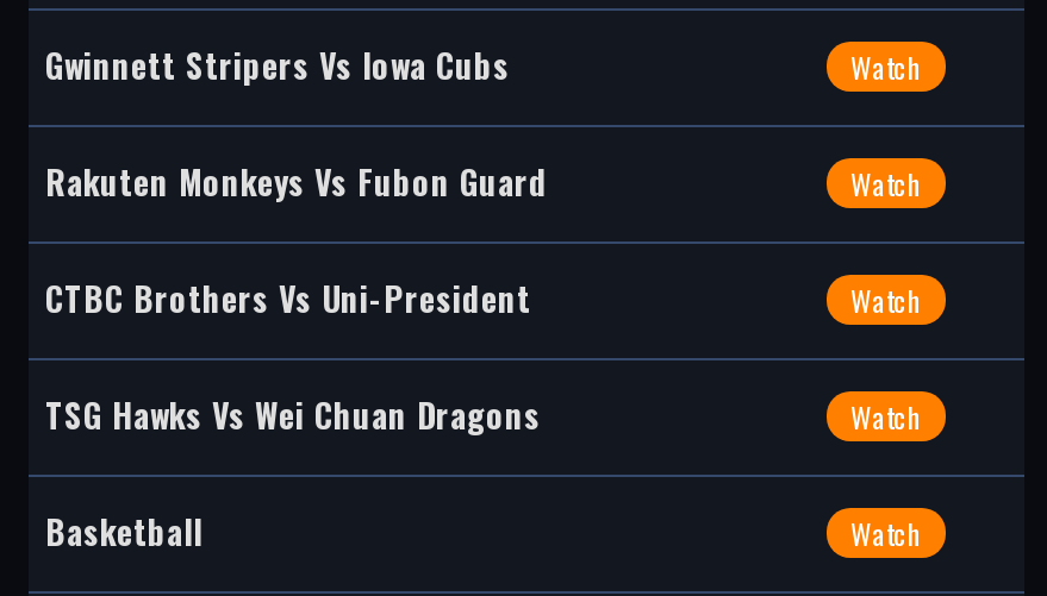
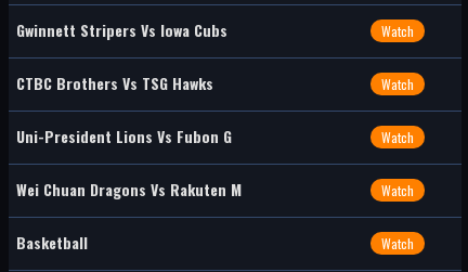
[45,156,548,206] Rakuten Monkeys Vs Fubon Guard -> [16,72,213,94] CTBC Brothers Vs TSG Hawks
[45,272,531,322] CTBC Brothers Vs Uni-President -> [16,125,232,147] Uni-President Lions Vs Fubon G
[45,389,541,439] TSG Hawks Vs Wei Chuan Dragons -> [16,178,242,200] Wei Chuan Dragons Vs Rakuten M

